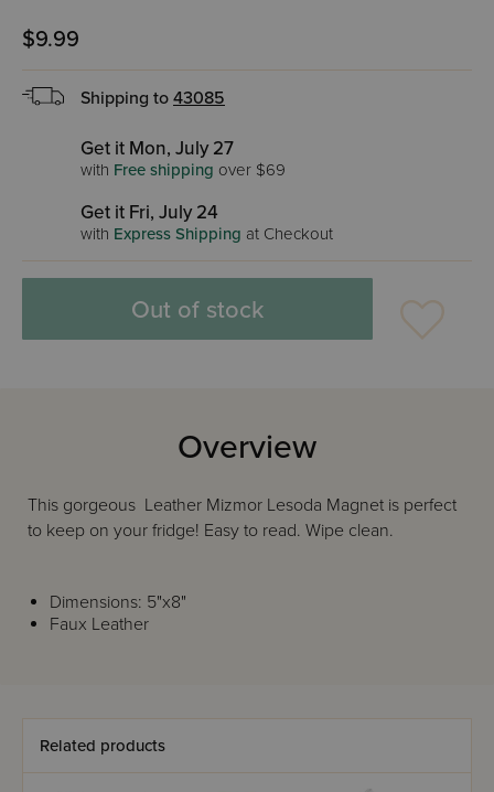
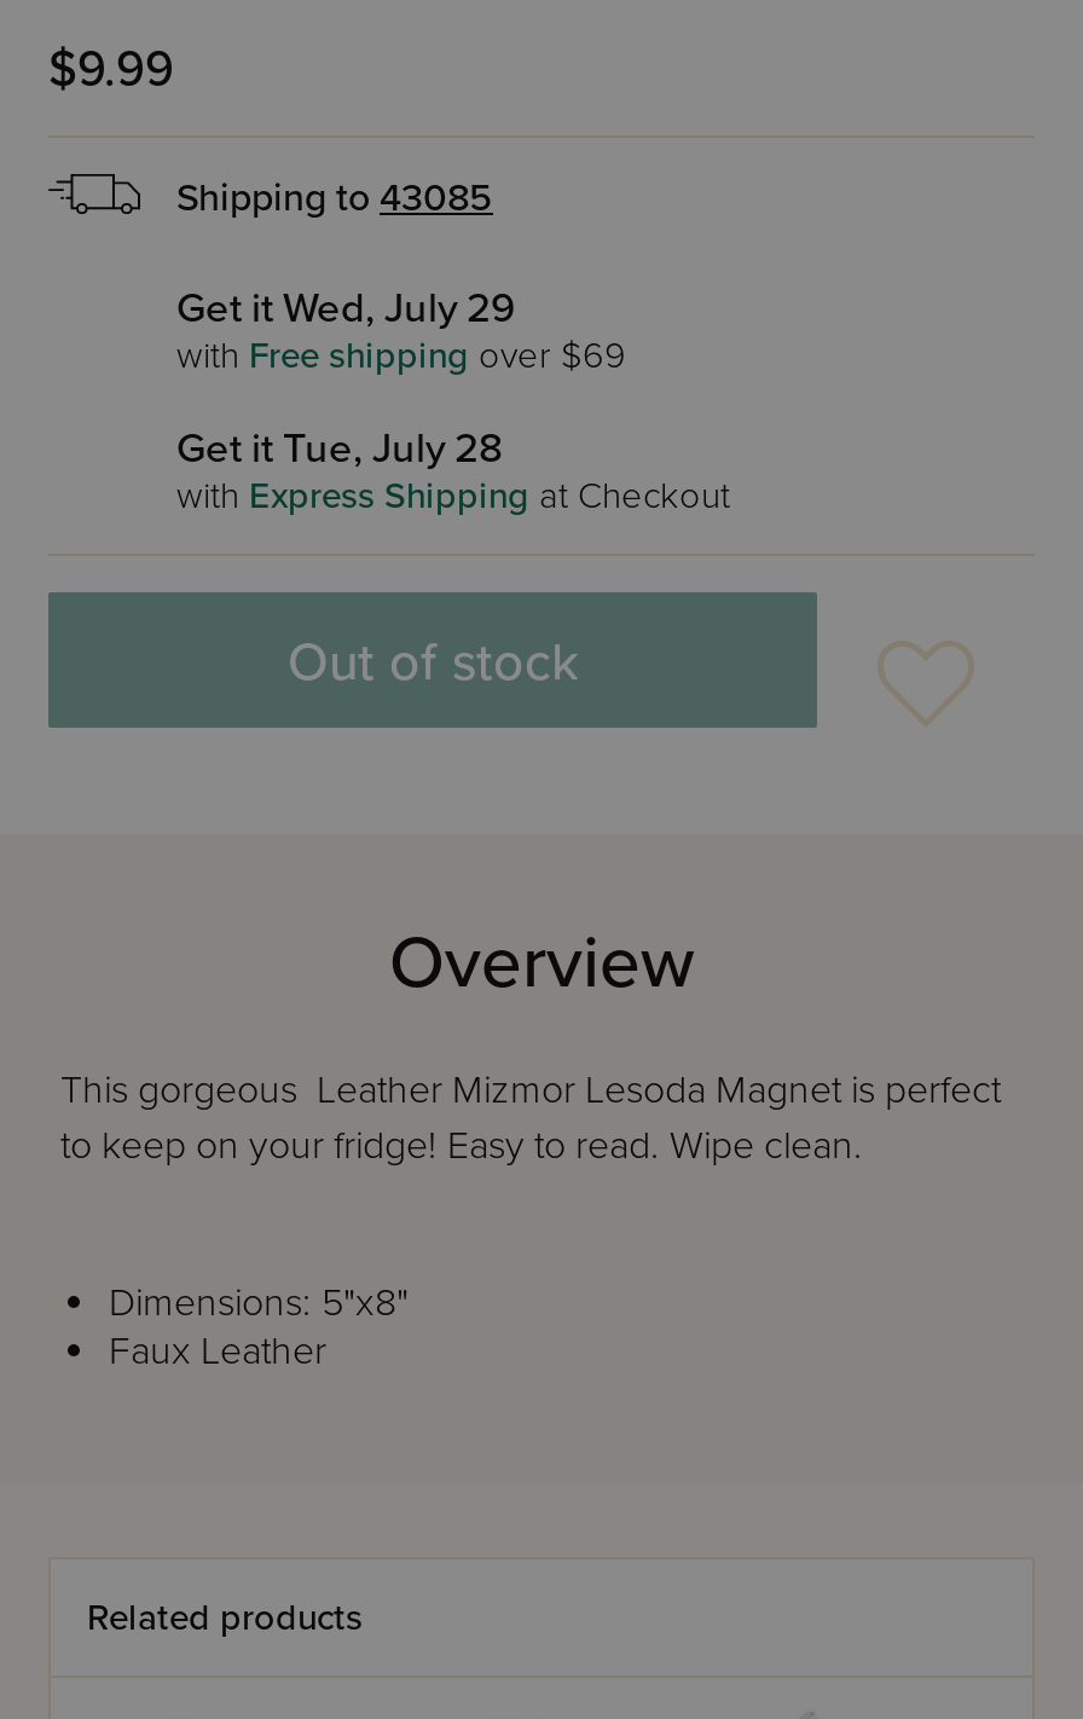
[80,137,234,160] Get it Mon, July 27 -> [176,283,515,334] Get it Wed, July 29
[80,201,218,224] Get it Fri, July 24 -> [176,423,503,474] Get it Tue, July 28

